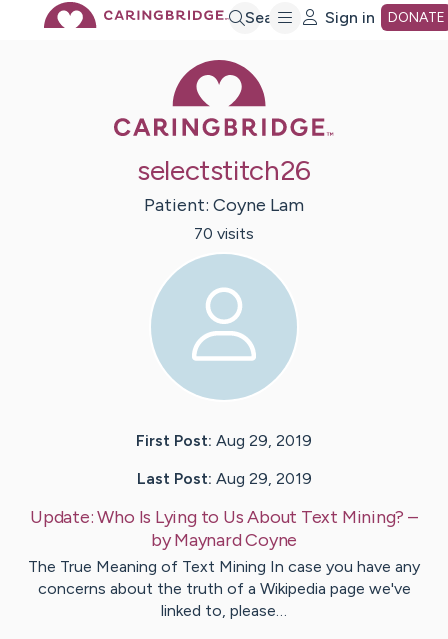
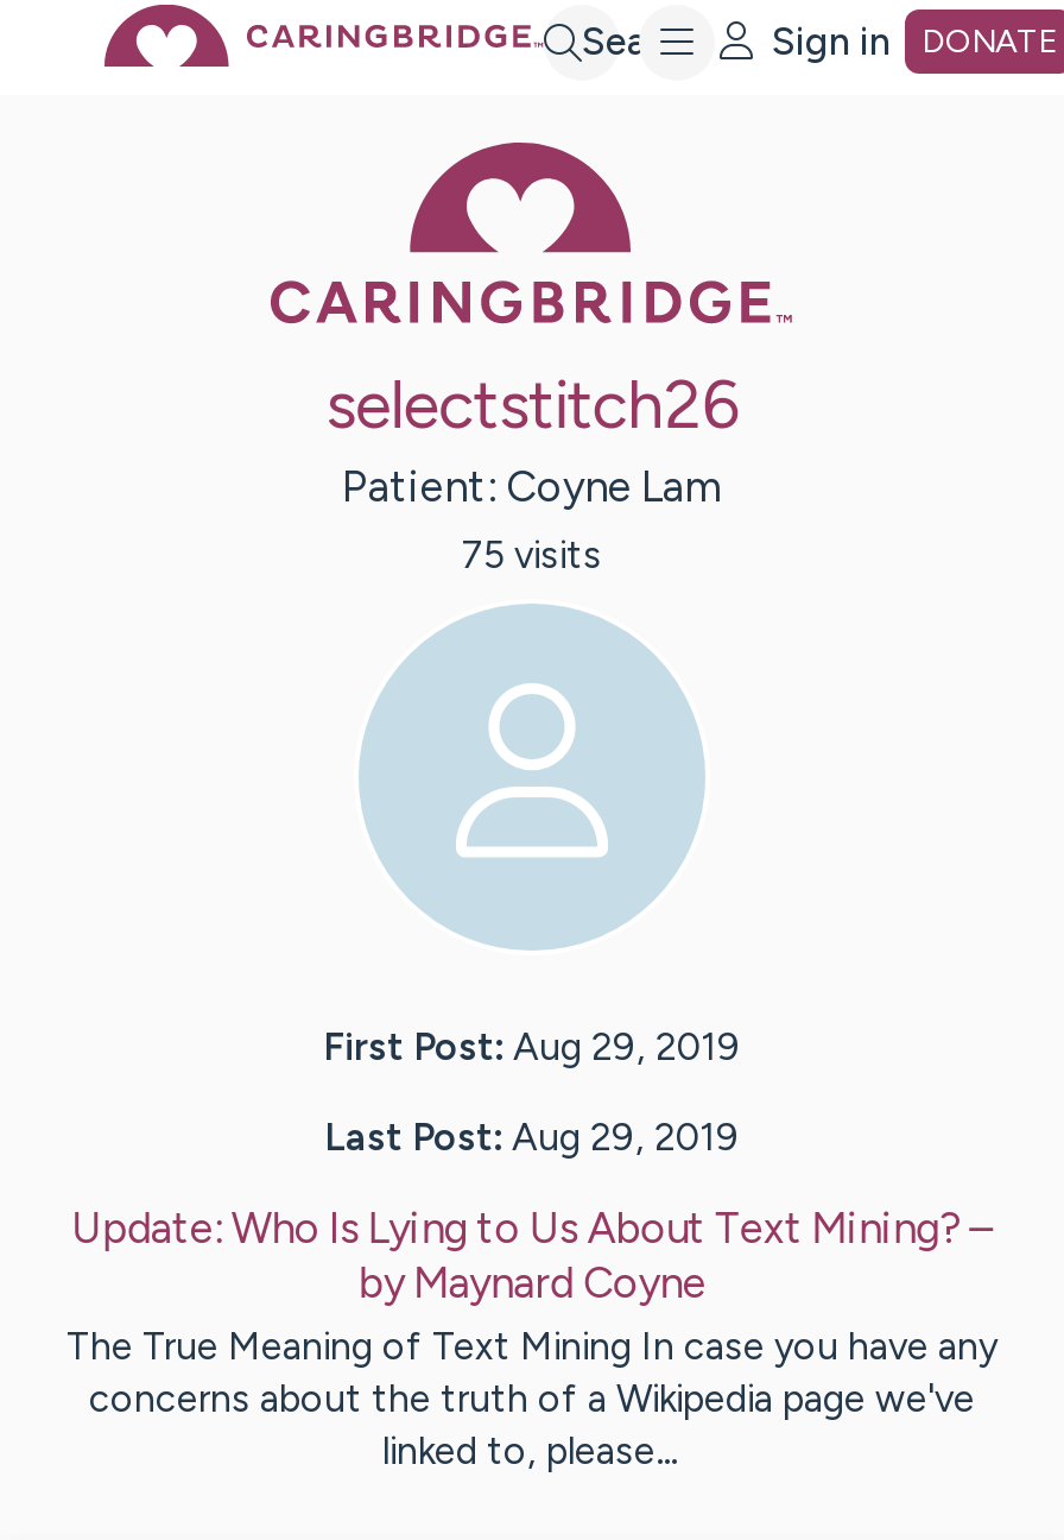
[194,224,254,243] 70 visits -> [462,533,602,578] 75 visits

